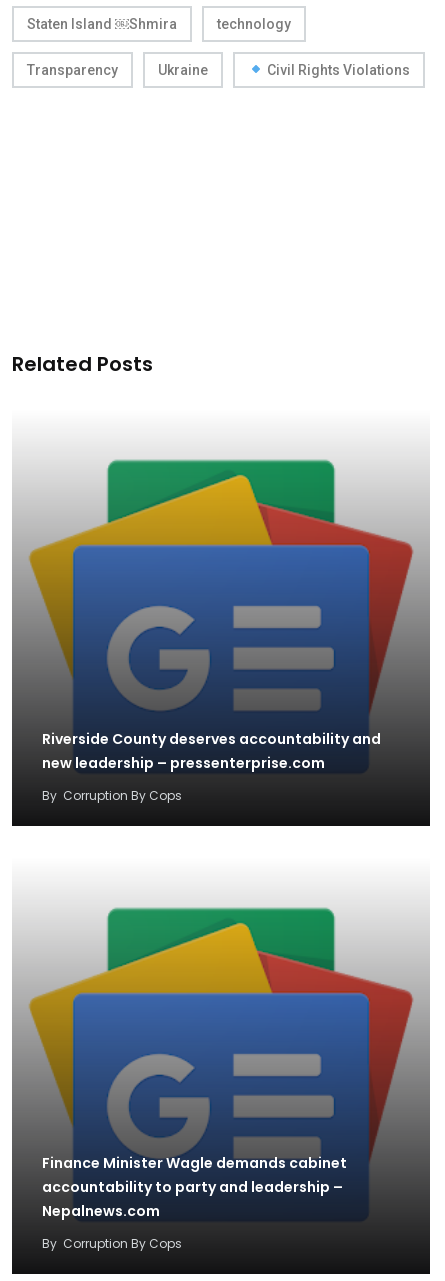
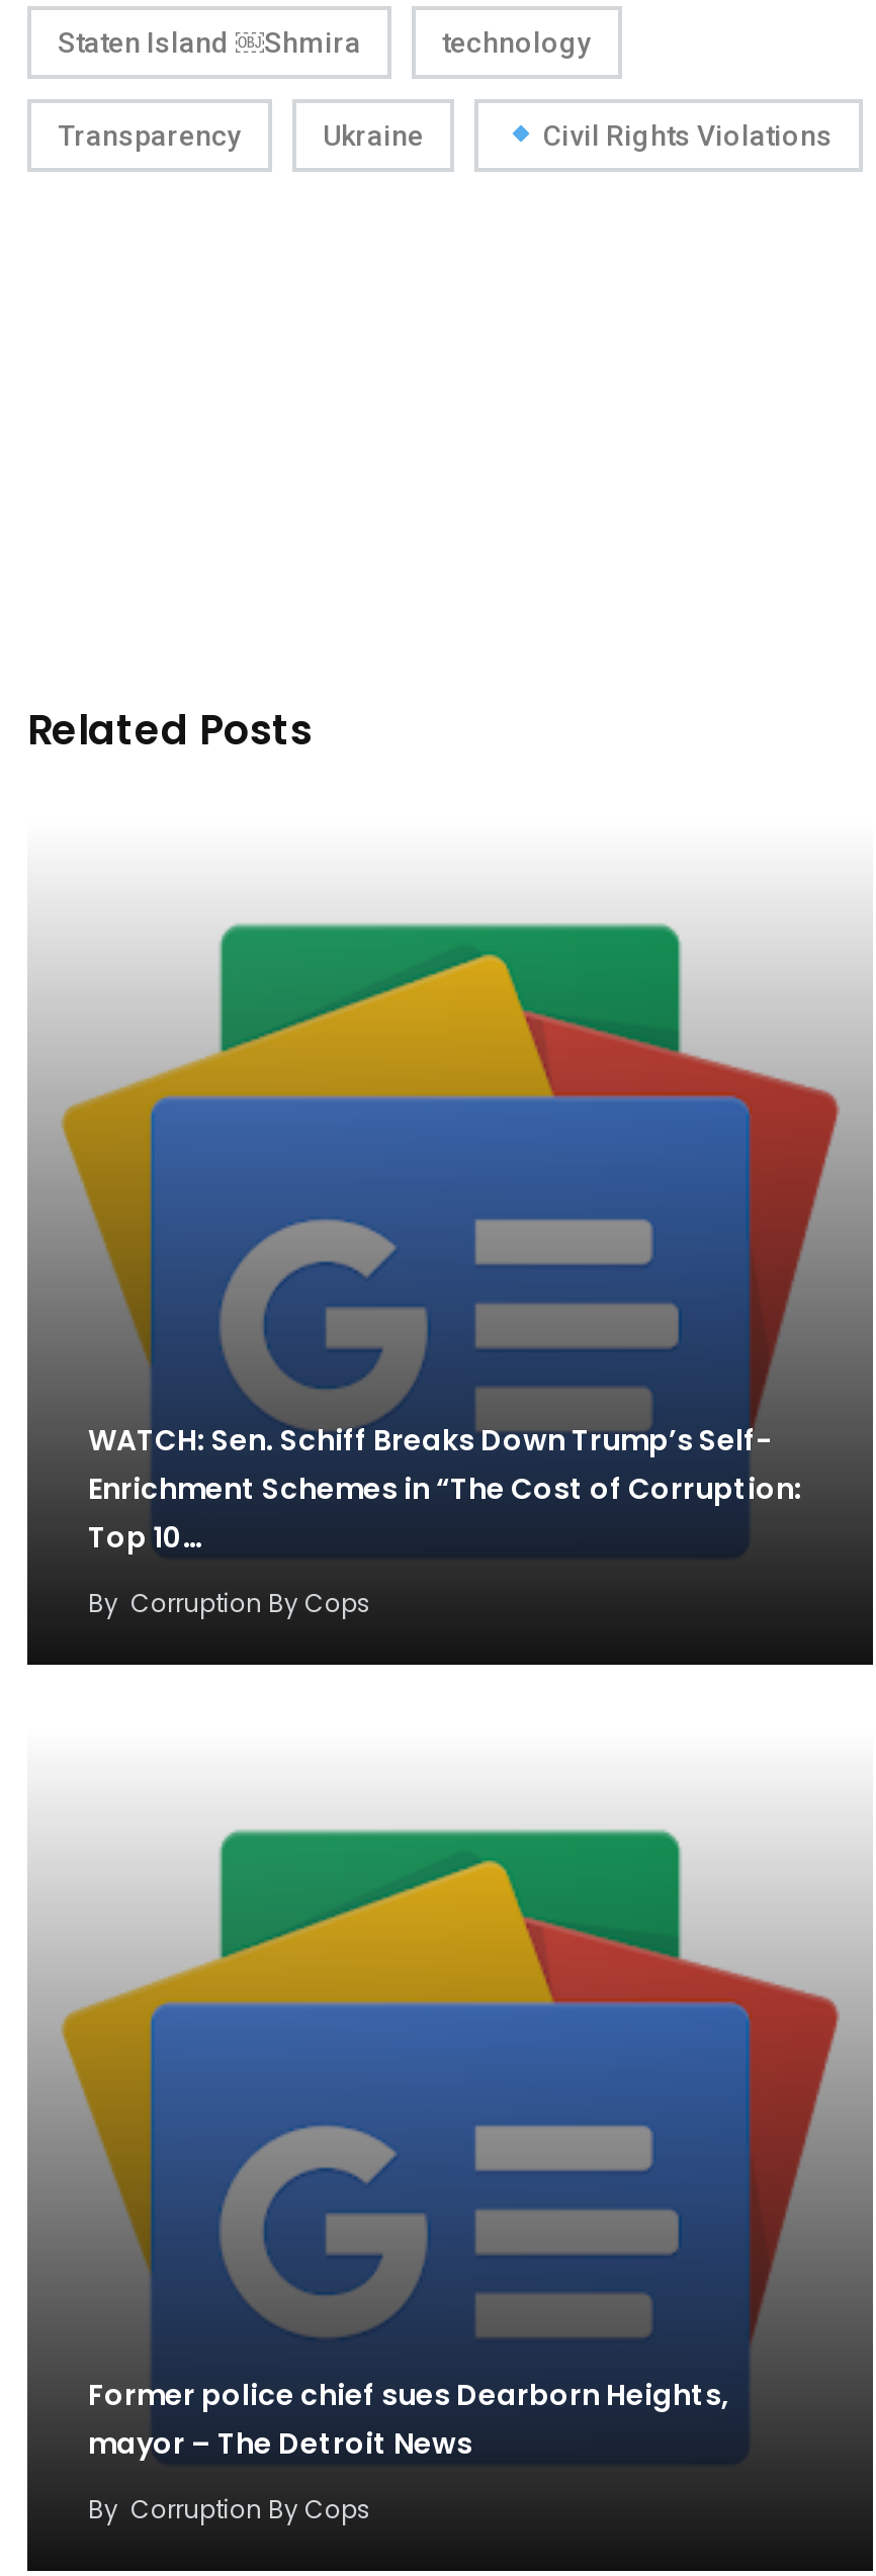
[42,729,381,773] Riverside County deserves accountability and | new leadership – pressenterprise.com -> [88,1419,802,1557] WATCH: Sen. Schiff Breaks Down Trump’s Self- | Enrichment Schemes in “The Cost of Corruption: | Top 10…
[42,1153,347,1221] Finance Minister Wagle demands cabinet | accountability to party and leadership – | Nepalnews.com -> [88,2374,729,2463] Former police chief sues Dearborn Heights, | mayor – The Detroit News

